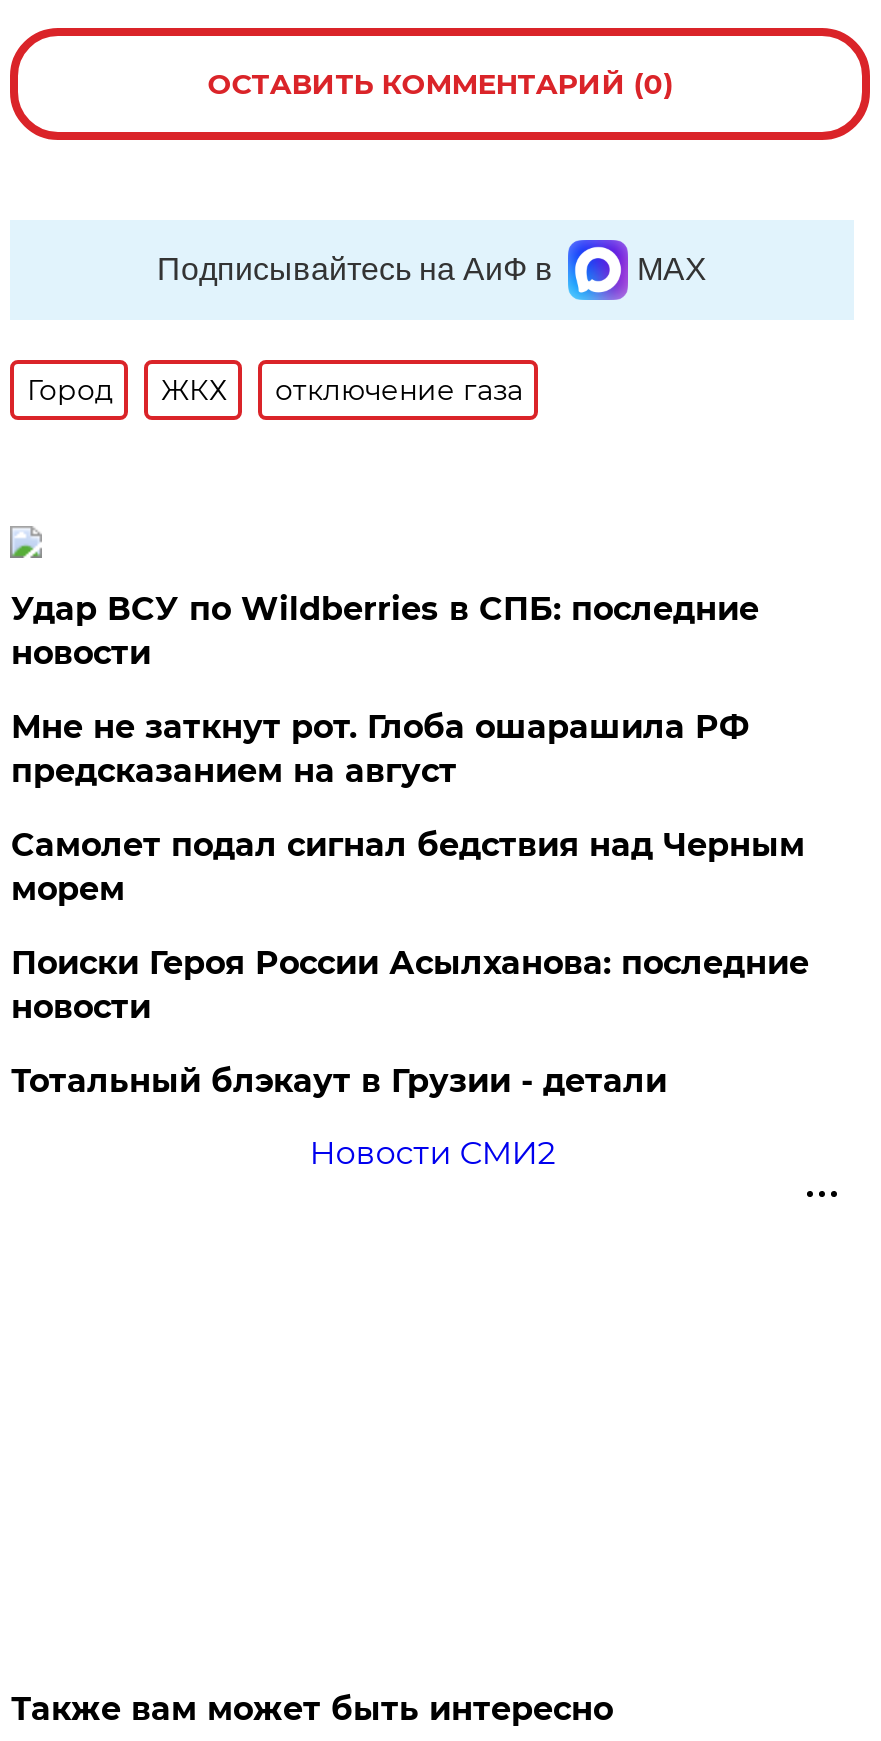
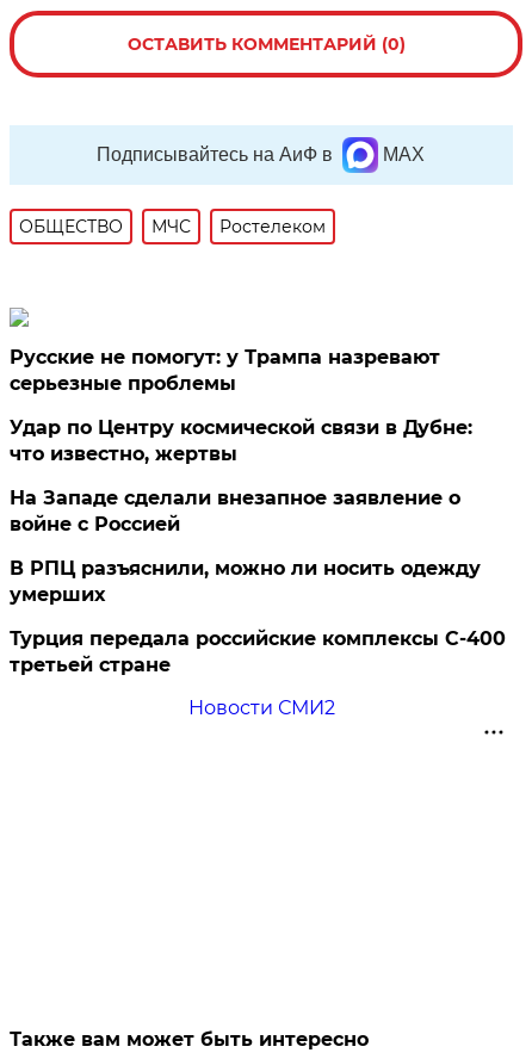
[27,372,523,408] Город | ЖКХ | отключение газа -> [20,216,326,237] ОБЩЕСТВО | МЧС | Ростелеком
[11,590,759,672] Удар ВСУ по Wildberries в СПБ: последние | новости -> [10,346,441,395] Русские не помогут: у Трампа назревают | серьезные проблемы
[11,708,749,790] Мне не заткнут рот. Глоба ошарашила РФ | предсказанием на август -> [10,416,473,465] Удар по Центру космической связи в Дубне: | что известно, жертвы
[11,826,805,908] Самолет подал сигнал бедствия над Черным | морем -> [10,487,461,535] На Западе сделали внезапное заявление о | войне с Россией
[11,944,809,1026] Поиски Героя России Асылханова: последние | новости -> [10,557,481,606] В РПЦ разъяснили, можно ли носить одежду | умерших
[11,1062,667,1100] Тотальный блэкаут в Грузии - детали -> [10,627,506,676] Турция передала российские комплексы С-400 | третьей стране

